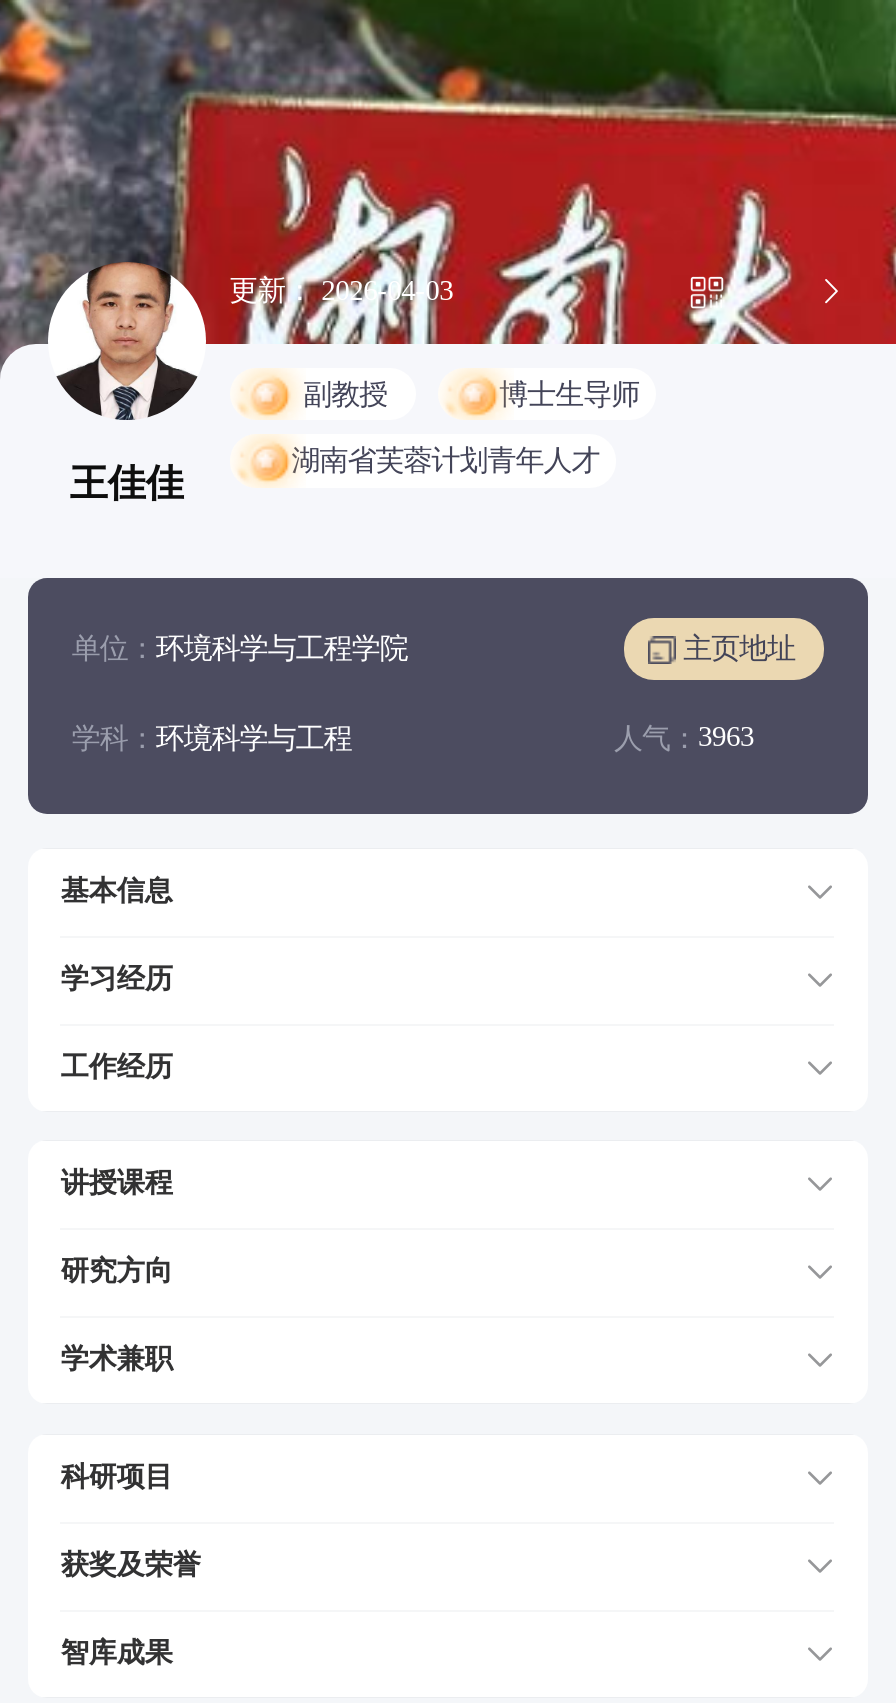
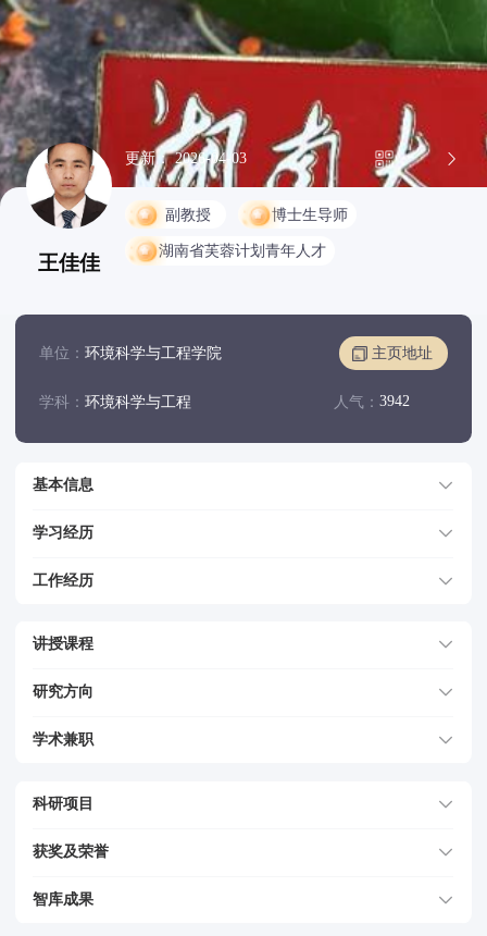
[614,720,754,754] 人气：3963 -> [334,392,410,411] 人气：3942

